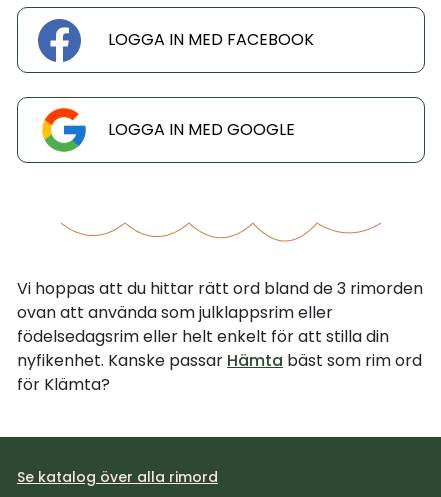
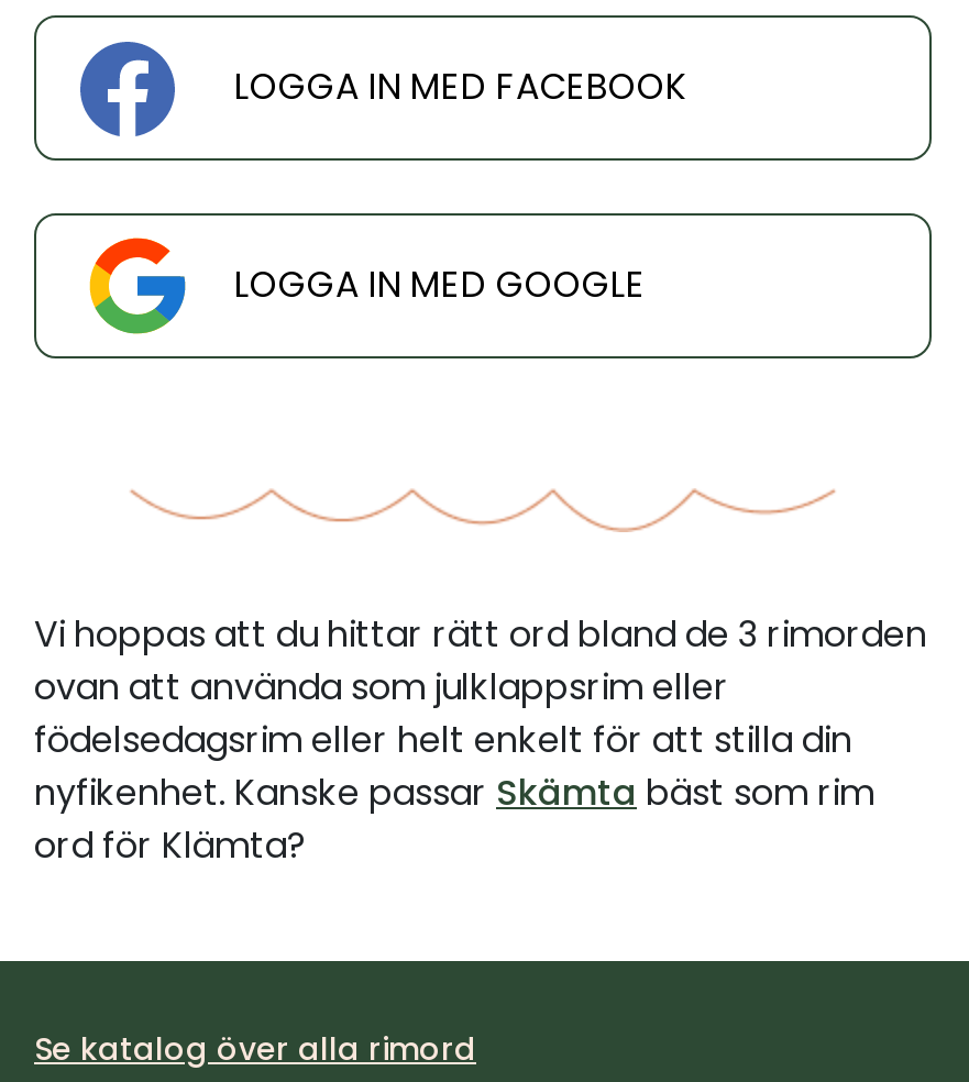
[17,349,422,396] nyfikenhet. Kanske passar Hämta bäst som rim ord | för Klämta? -> [34,768,874,871] nyfikenhet. Kanske passar Skämta bäst som rim | ord för Klämta?

